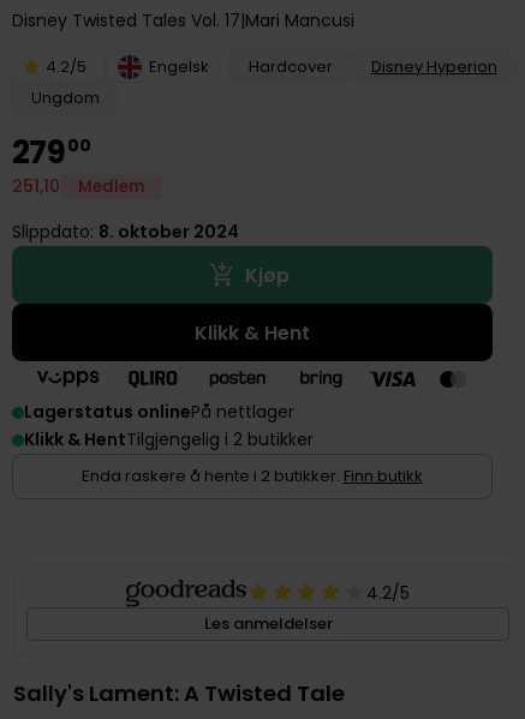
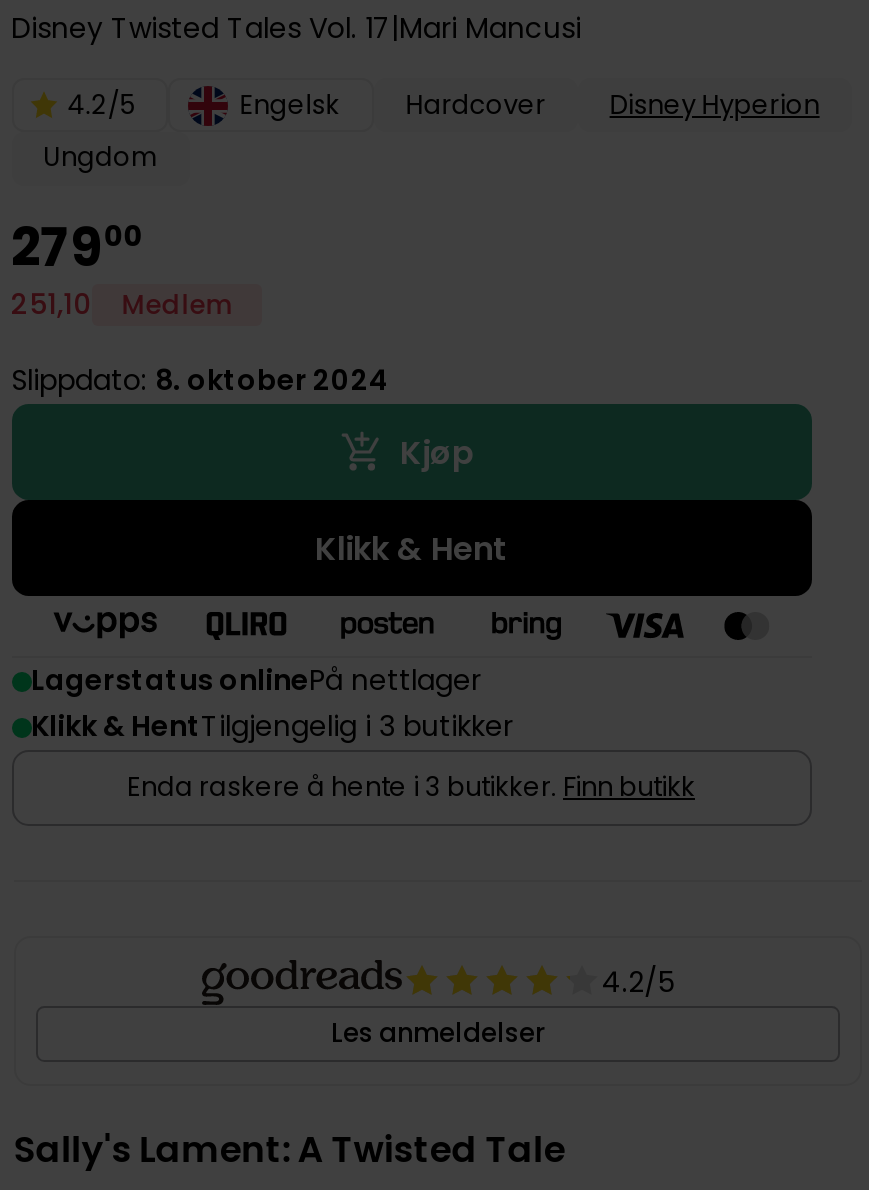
[23,427,313,451] Klikk & HentTilgjengelig i 2 butikker -> [31,706,513,746] Klikk & HentTilgjengelig i 3 butikker
[81,465,422,488] Enda raskere å hente i 2 butikker. Finn butikk -> [127,768,695,806] Enda raskere å hente i 3 butikker. Finn butikk

